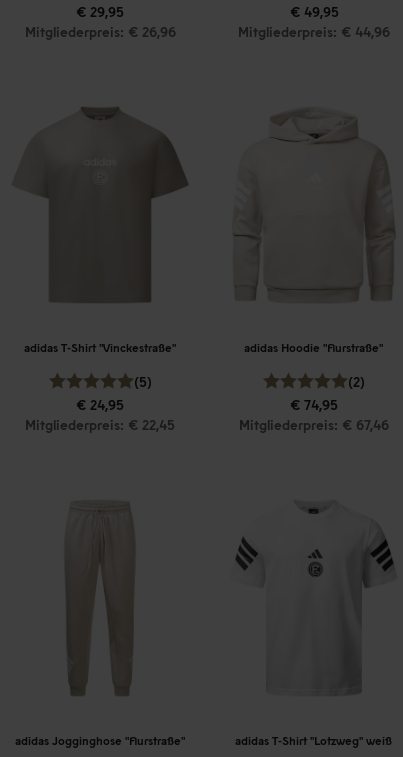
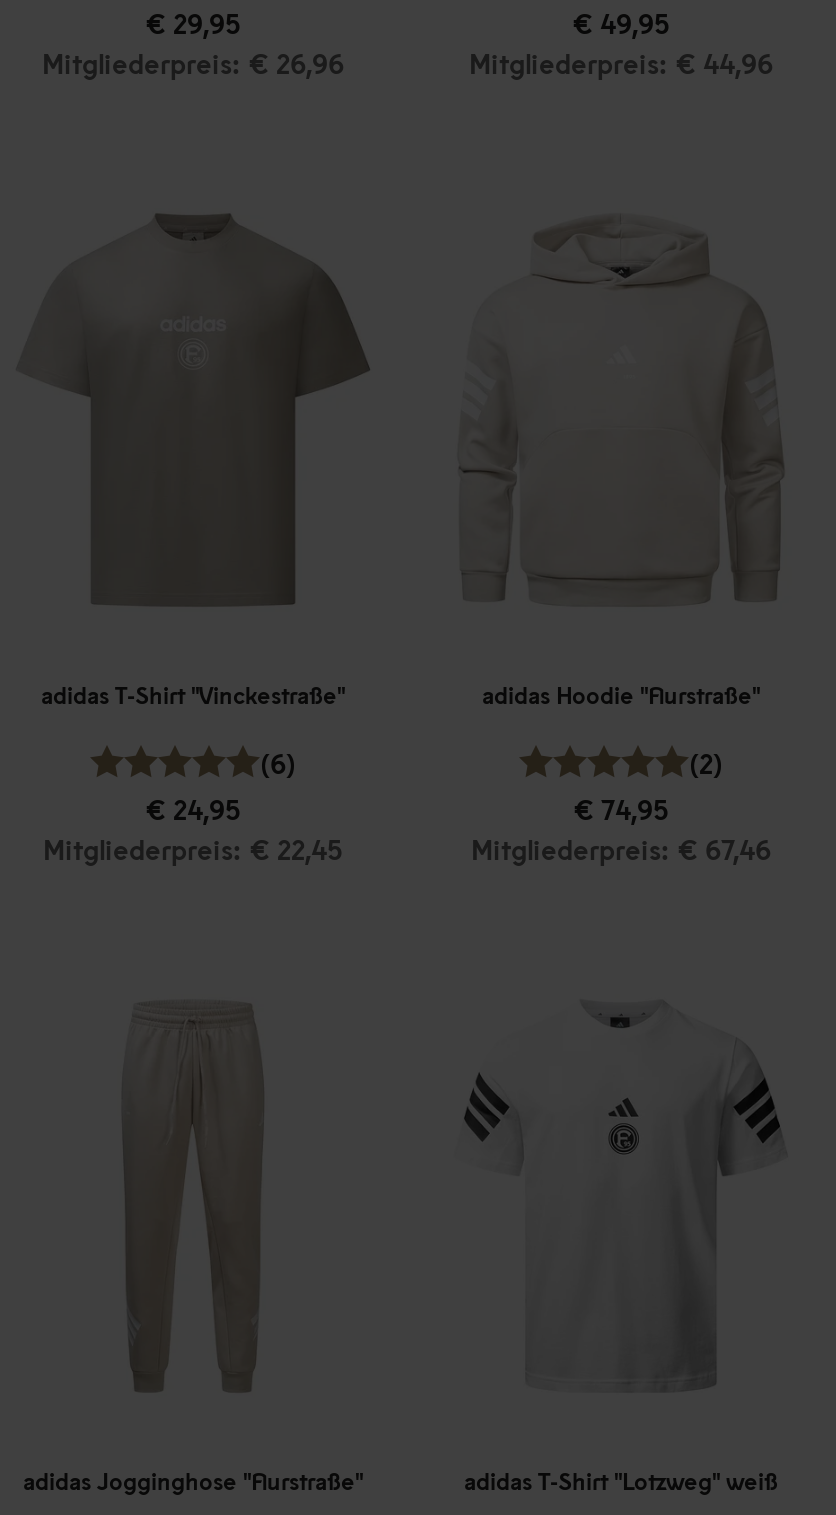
[133,373,151,390] (5) -> [260,746,296,780] (6)

